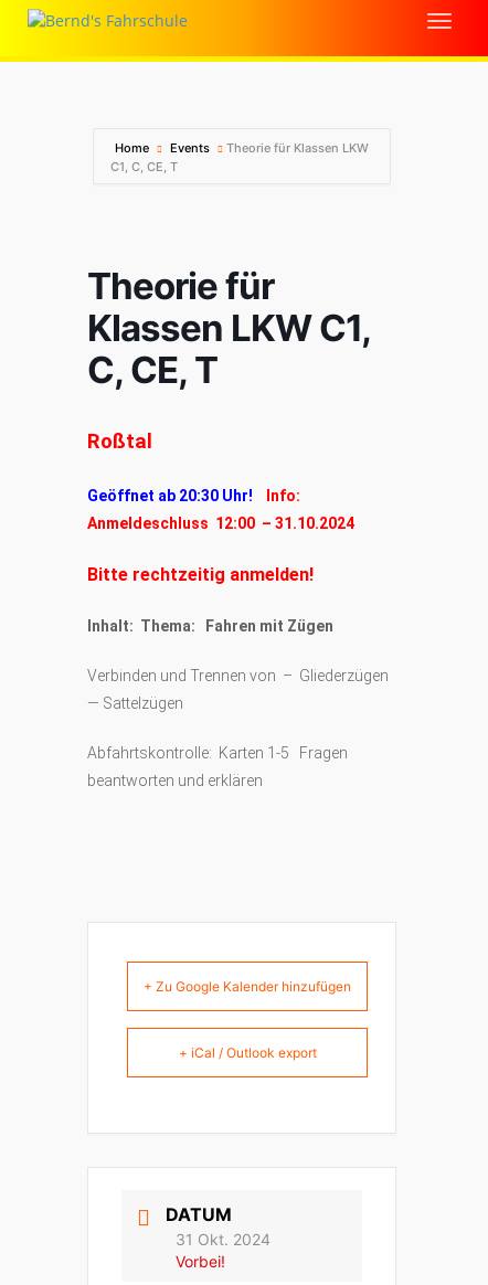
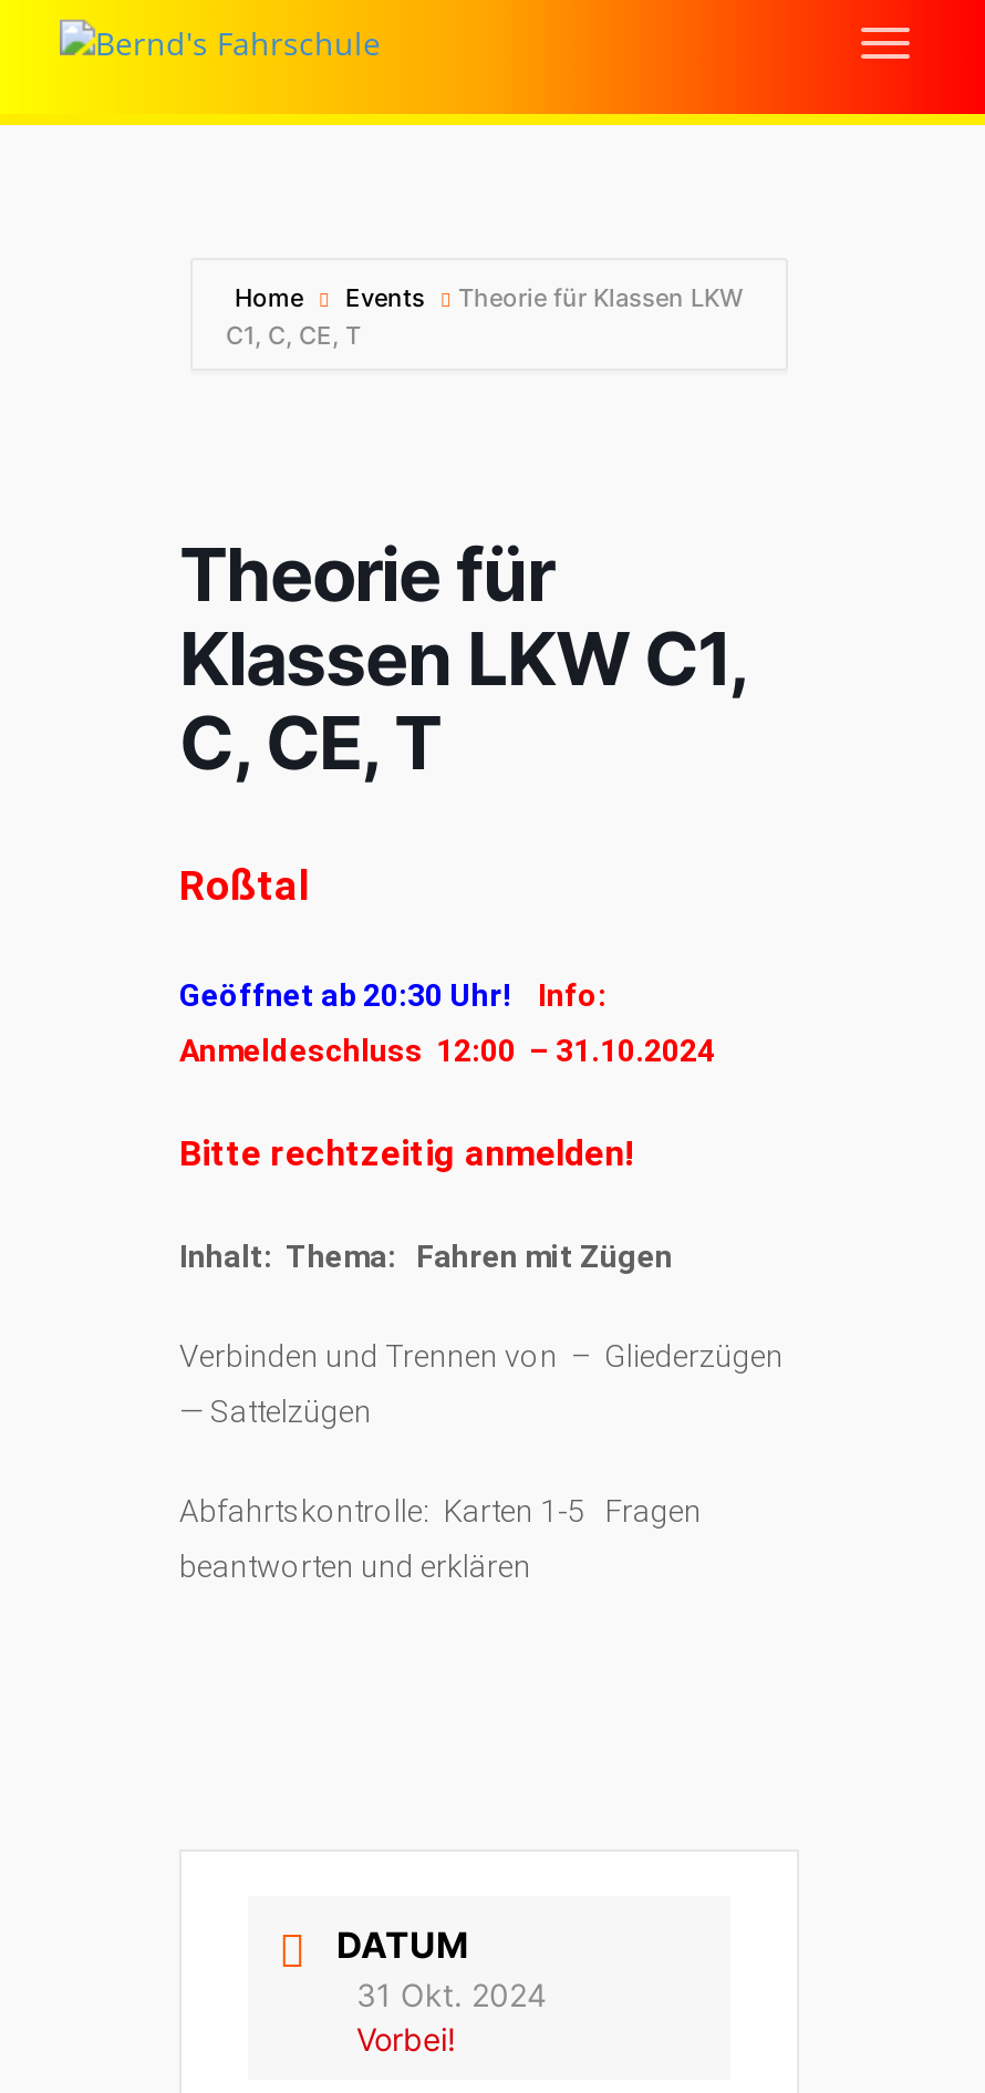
[144,978,351,995] + Zu Google Kalender hinzufügen -> none
[178,1044,316,1061] + iCal / Outlook export -> none

